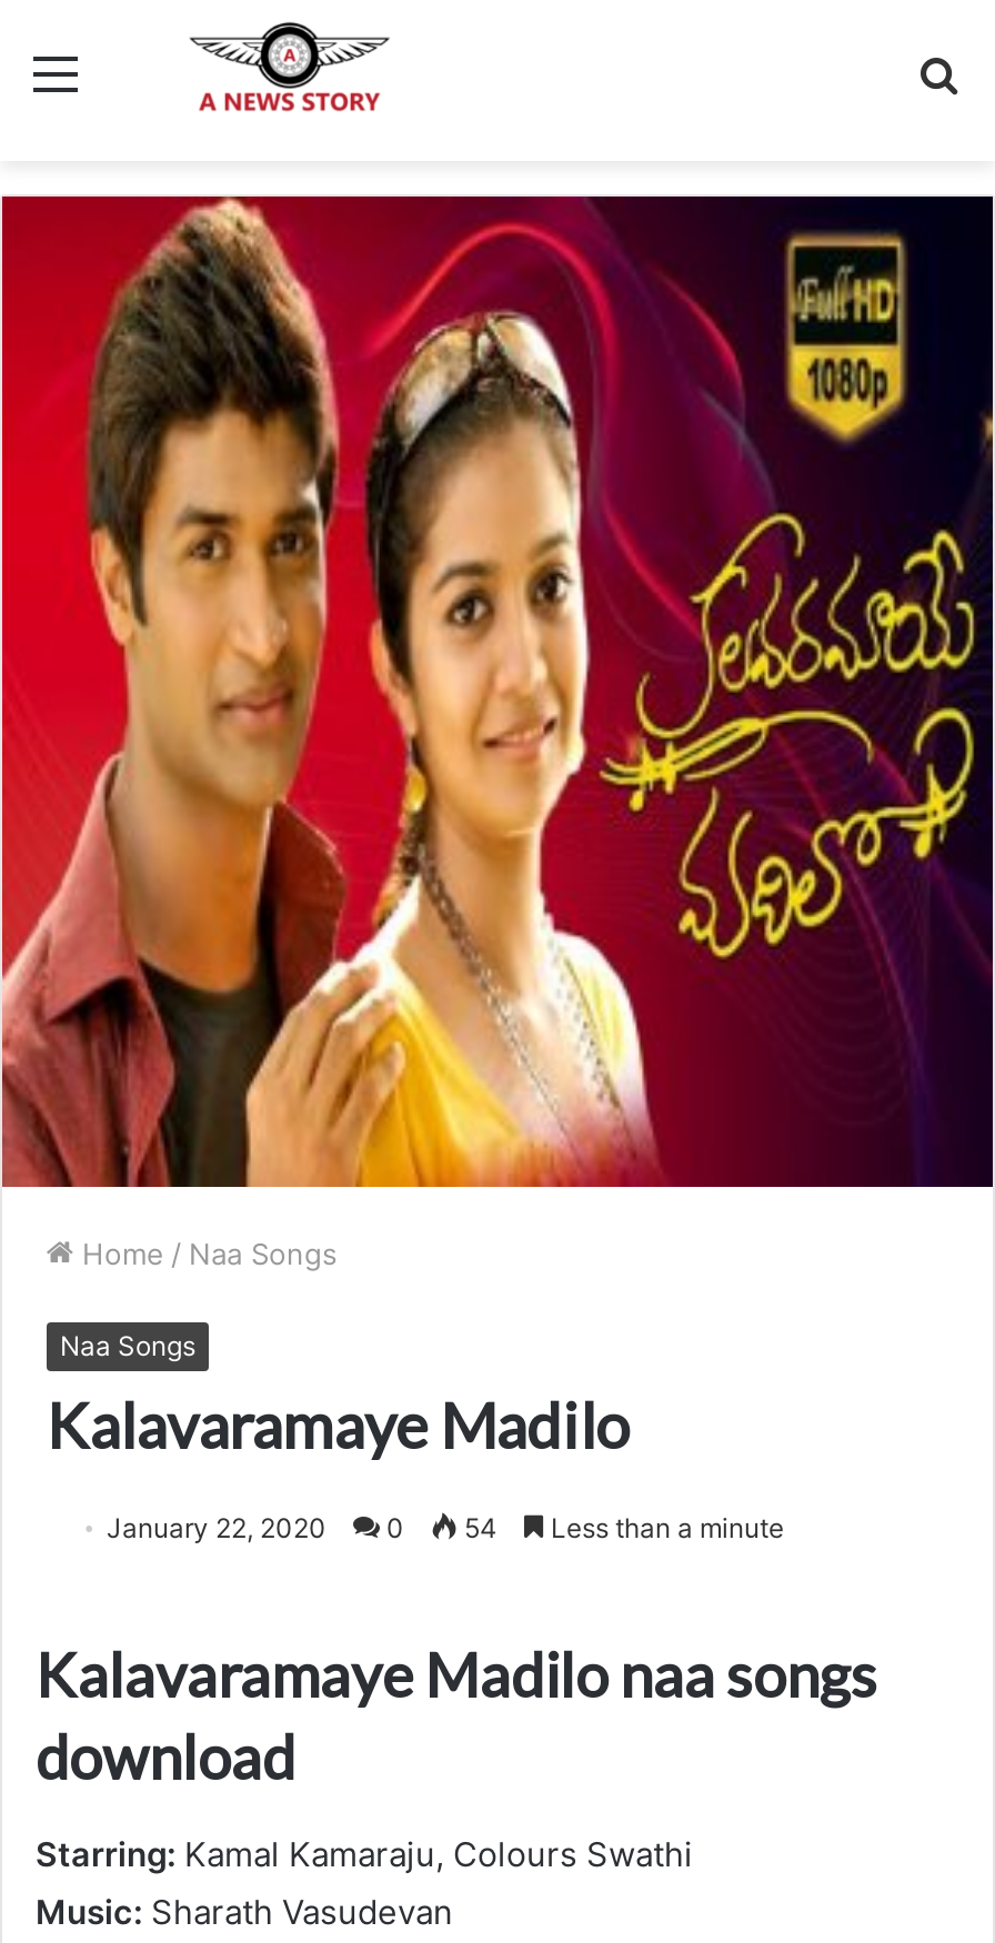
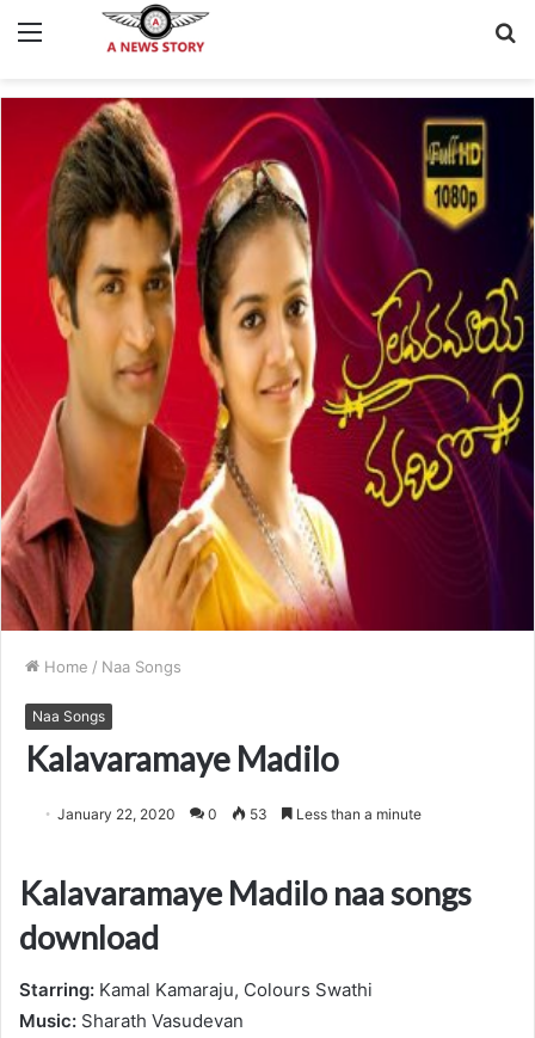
[107,1511,784,1544] January 22, 2020 0 54 Less than a minute -> [57,805,422,823] January 22, 2020 0 53 Less than a minute

